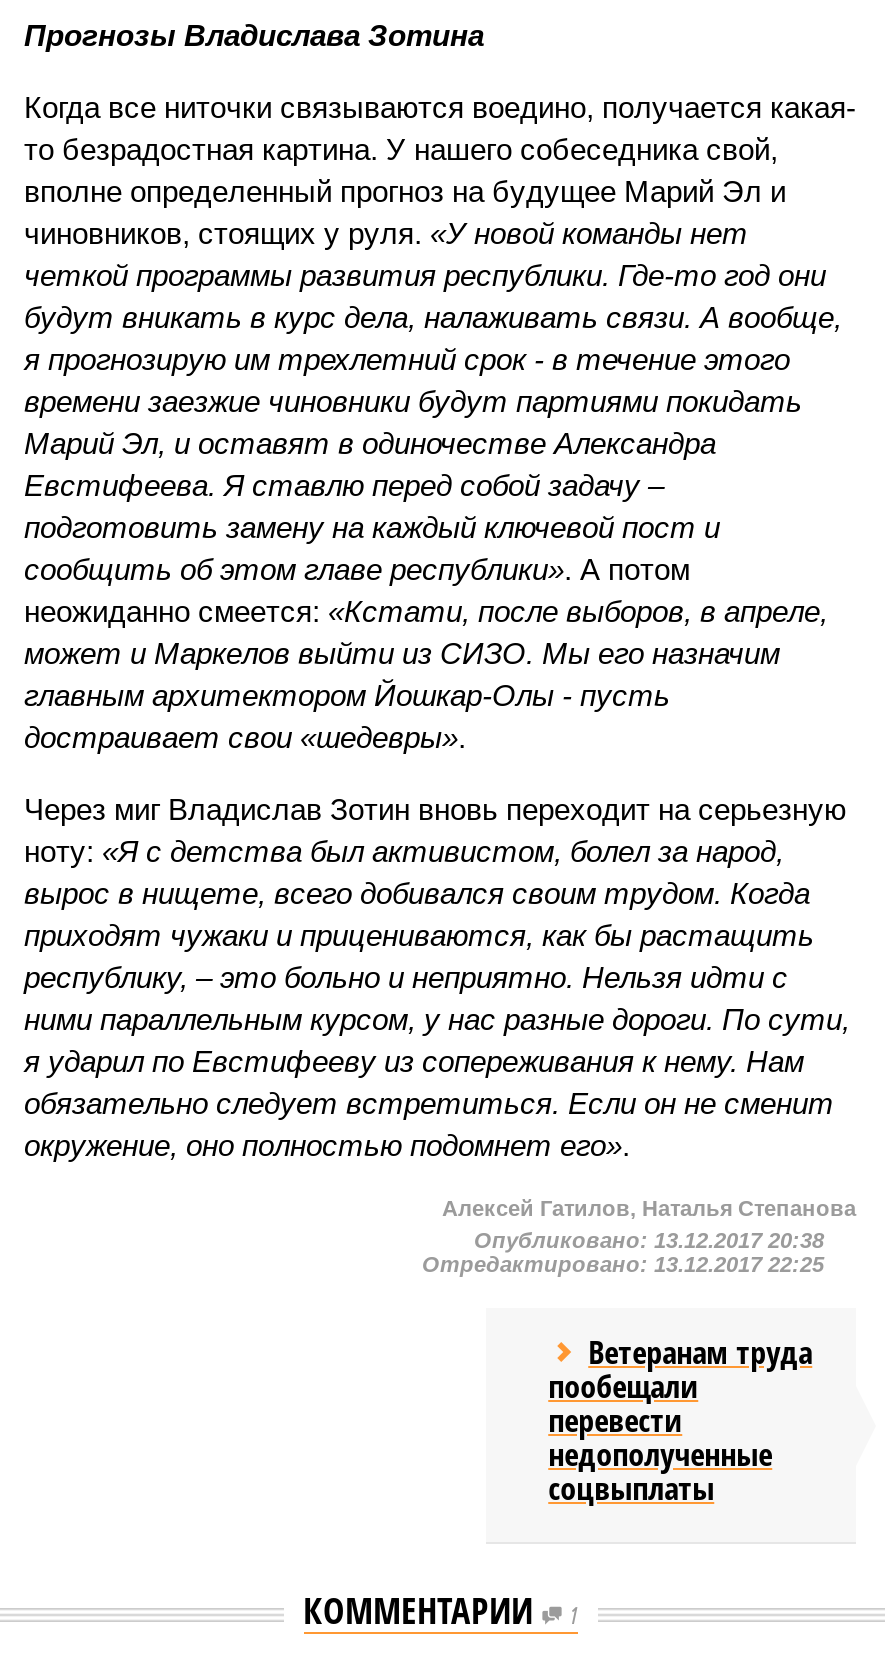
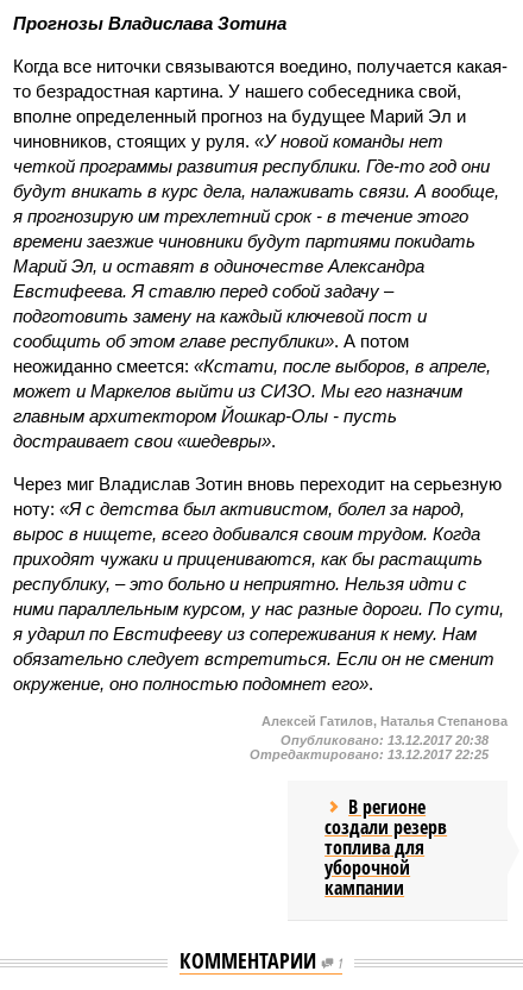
[548,1330,812,1510] Ветеранам труда | пообещали | перевести | недополученные | соцвыплаты -> [325,794,447,901] В регионе | создали резерв | топлива для | уборочной | кампании

